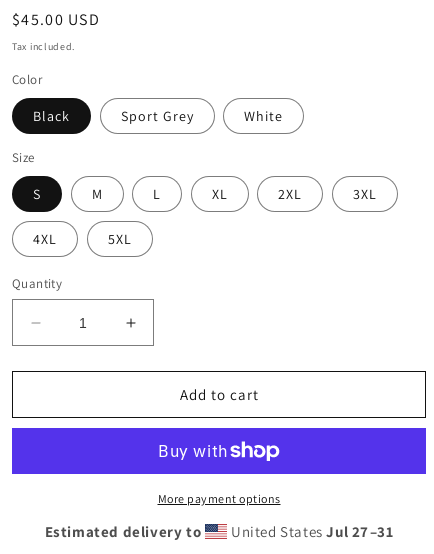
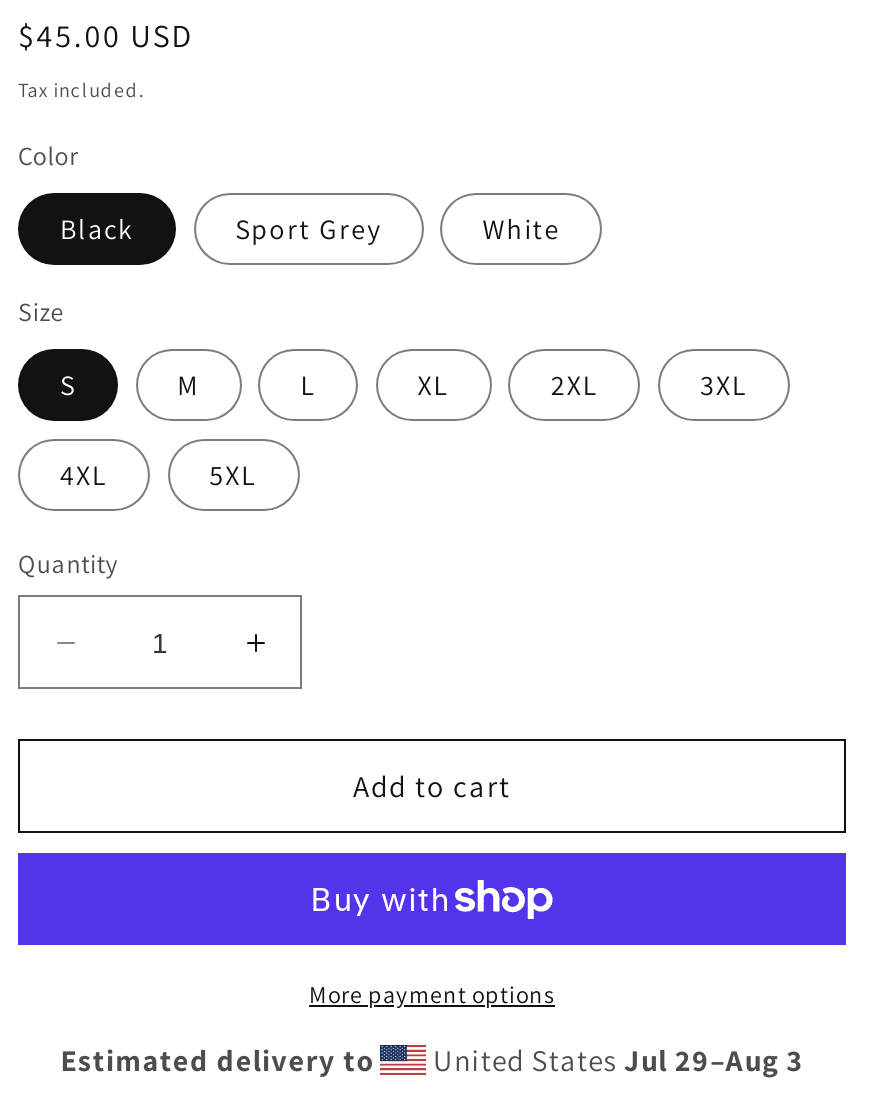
[227,522,393,541] United States Jul 27–31 -> [426,1041,804,1079] United States Jul 29–Aug 3

